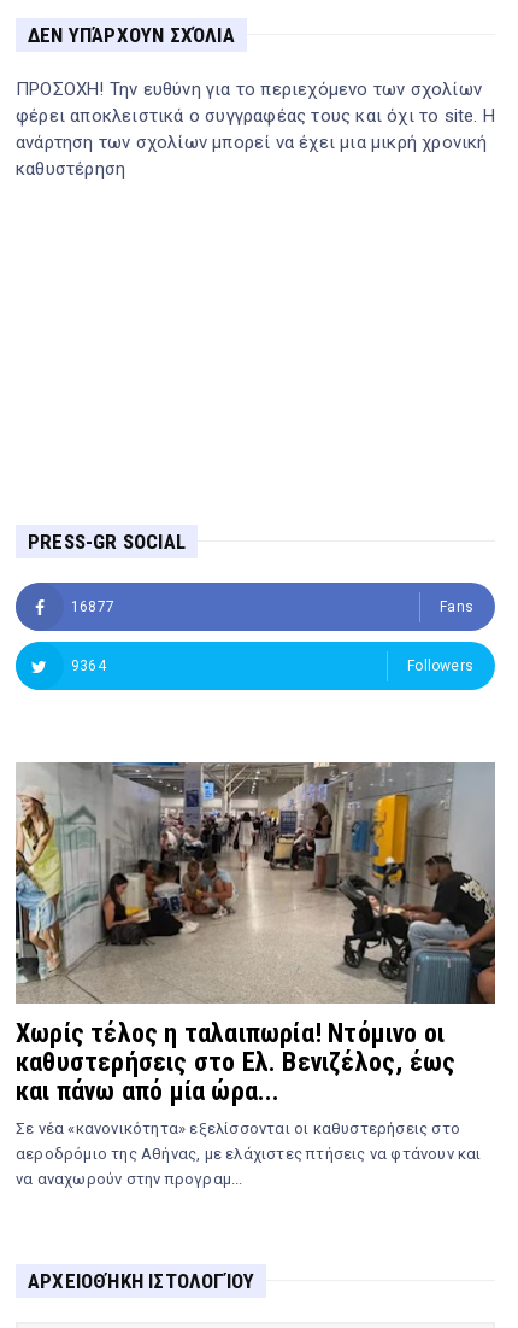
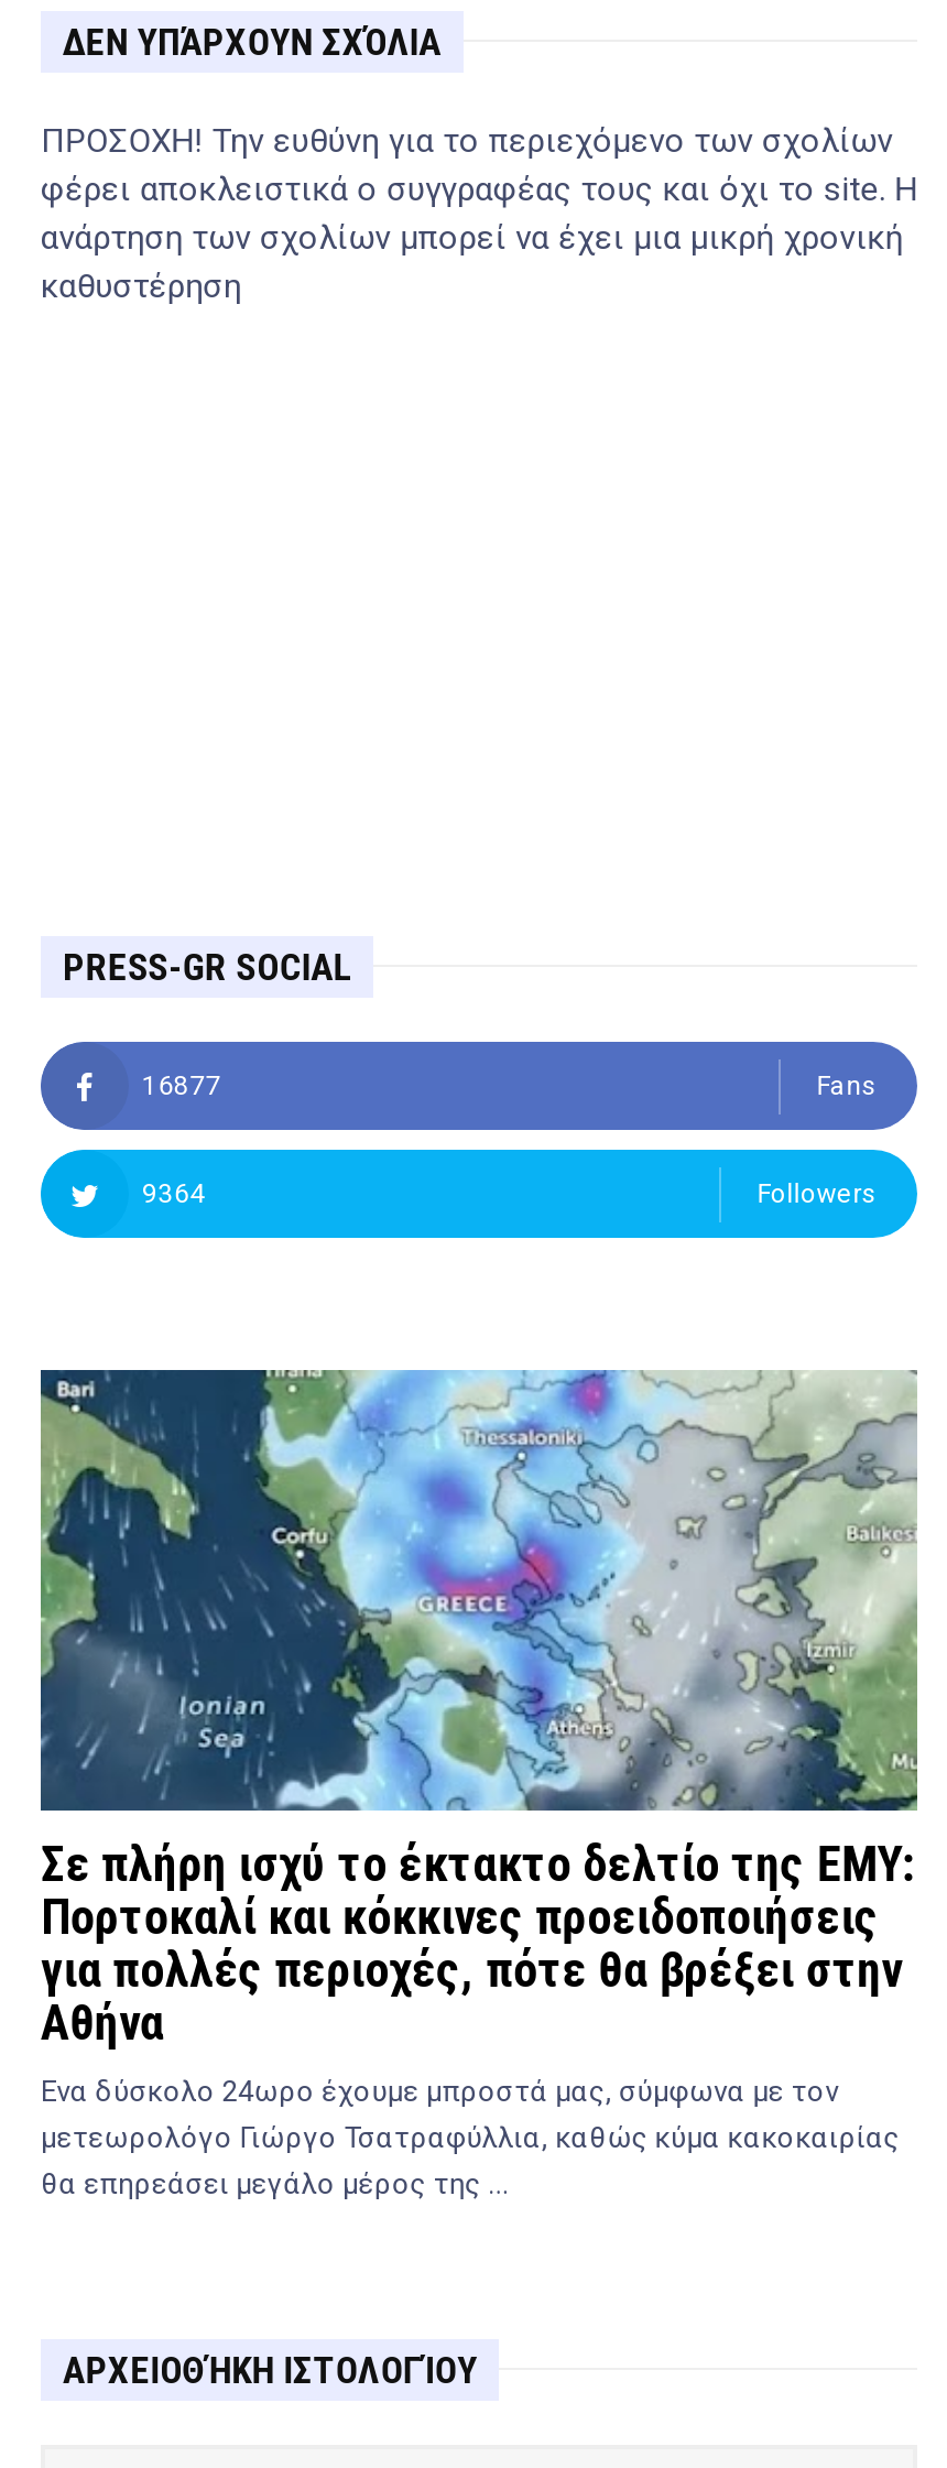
[16,761,496,1188] [image] | Χωρίς τέλος η ταλαιπωρία! Ντόμινο οι | καθυστερήσεις στο Ελ. Βενιζέλος, έως | και πάνω από μία ώρα... | Σε νέα «κανονικότητα» εξελίσσονται οι καθυστερήσεις στο | αεροδρόμιο της Αθήνας, με ελάχιστες πτήσεις να φτάνουν και | να αναχωρούν στην προγραμ... -> [39,1368,917,2200] [image] | Σε πλήρη ισχύ το έκτακτο δελτίο της ΕΜΥ: | Πορτοκαλί και κόκκινες προειδοποιήσεις | για πολλές περιοχές, πότε θα βρέξει στην | Αθήνα | Eνα δύσκολο 24ωρο έχουμε μπροστά μας, σύμφωνα με τον | μετεωρολόγο Γιώργο Τσατραφύλλια, καθώς κύμα κακοκαιρίας | θα επηρεάσει μεγάλο μέρος της ...

